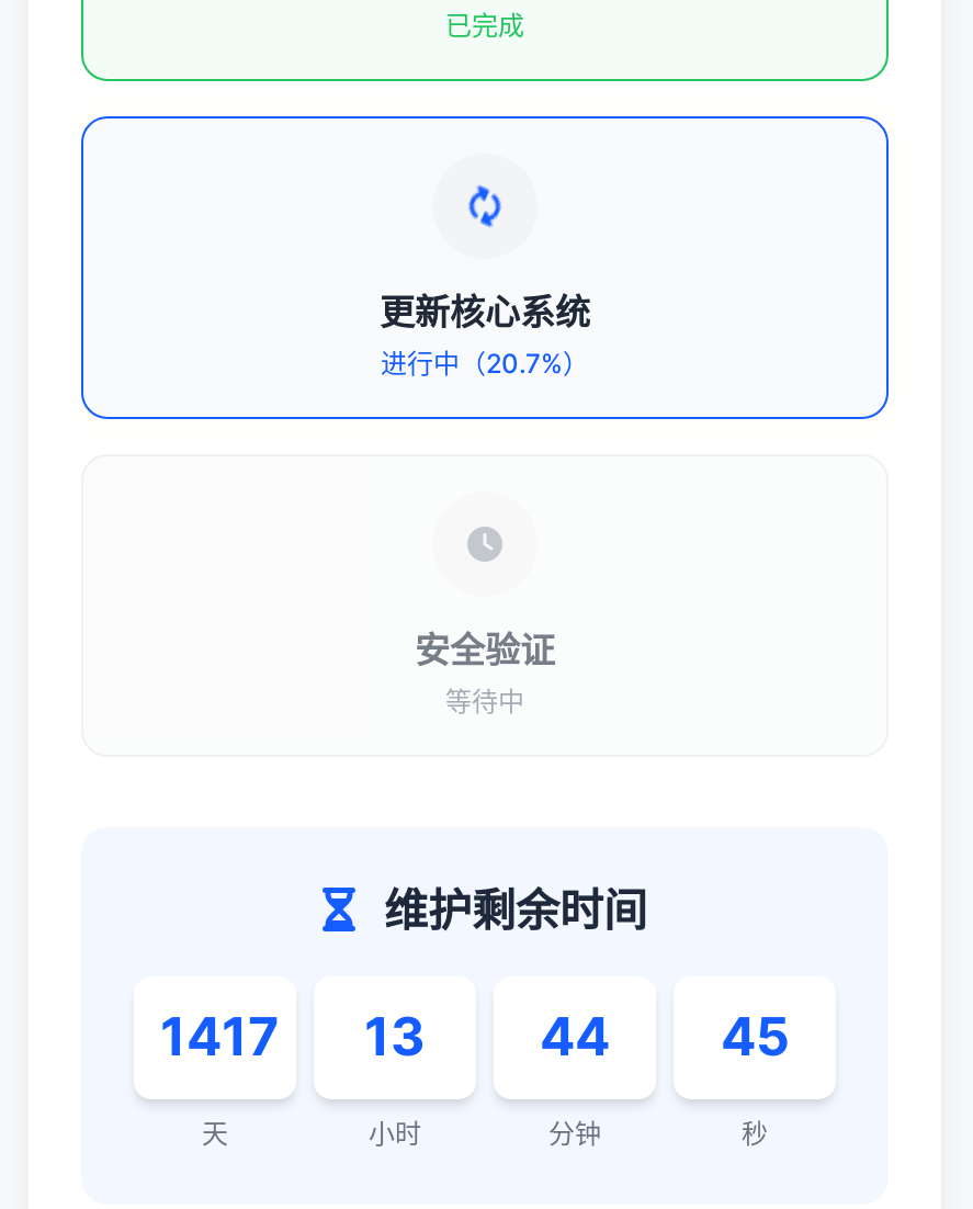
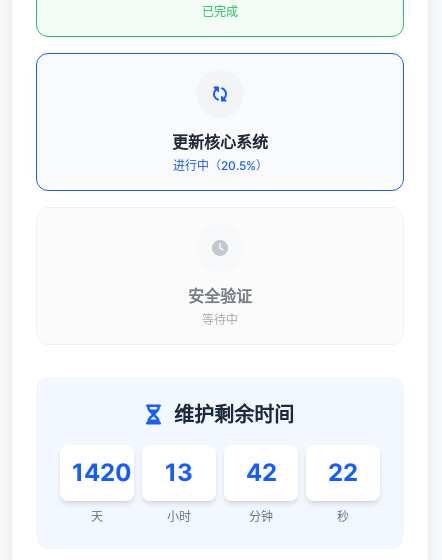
[381,347,589,380] 进行中（20.7%） -> [172,158,267,173] 进行中（20.5%）
[160,1005,279,1069] 1417 -> [72,458,132,487] 1420
[540,1005,610,1069] 44 -> [245,458,276,487] 42
[721,1005,789,1069] 45 -> [328,458,358,487] 22

